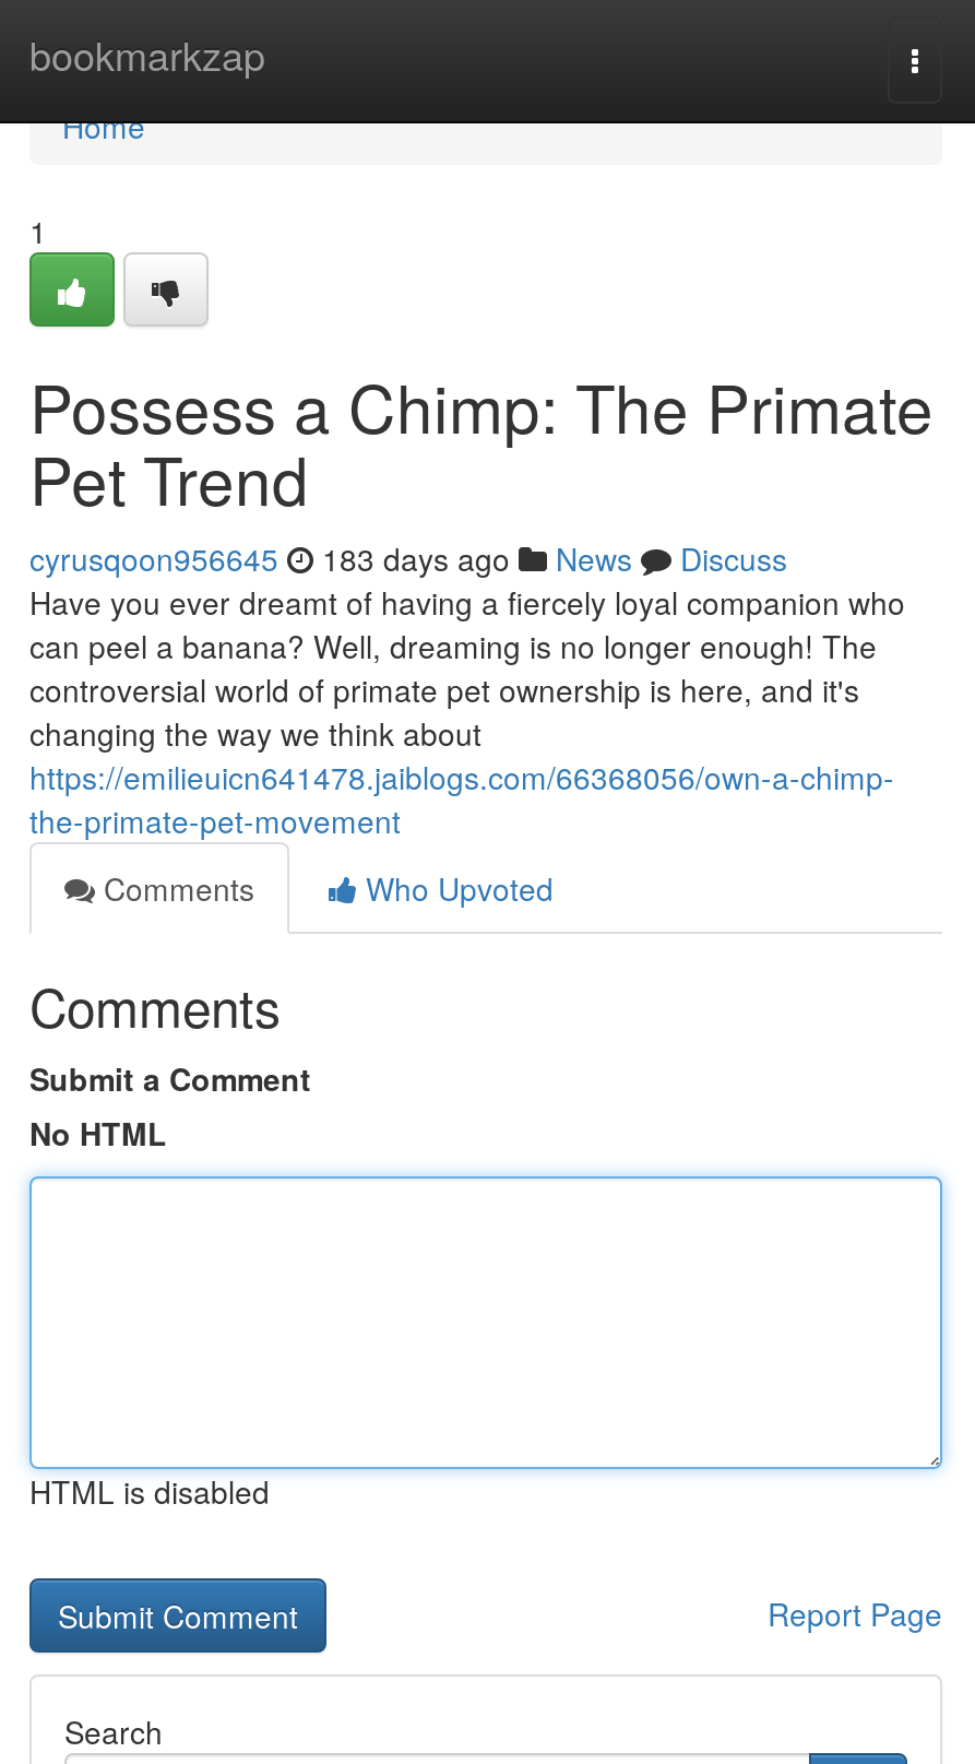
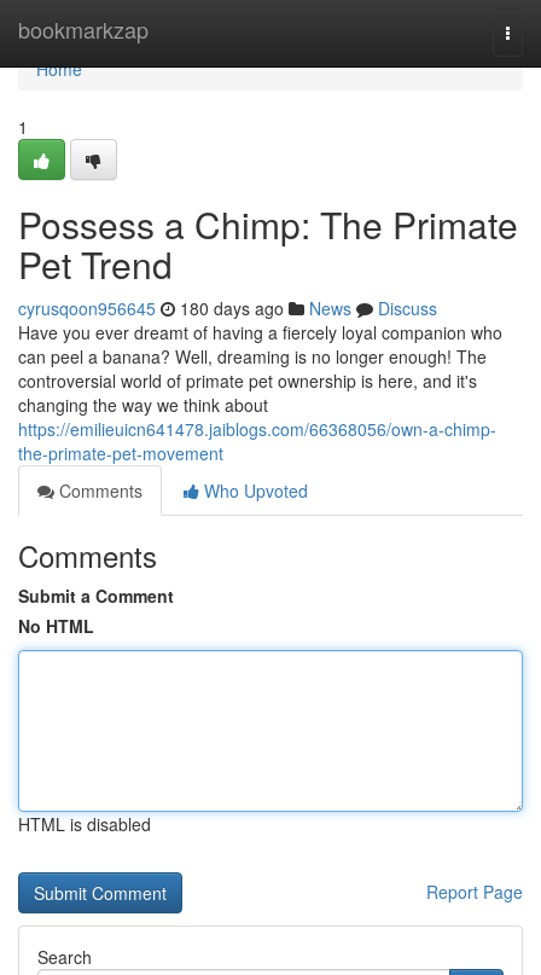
[29,536,787,580] cyrusqoon956645 183 days ago News Discuss -> [18,296,437,320] cyrusqoon956645 180 days ago News Discuss

